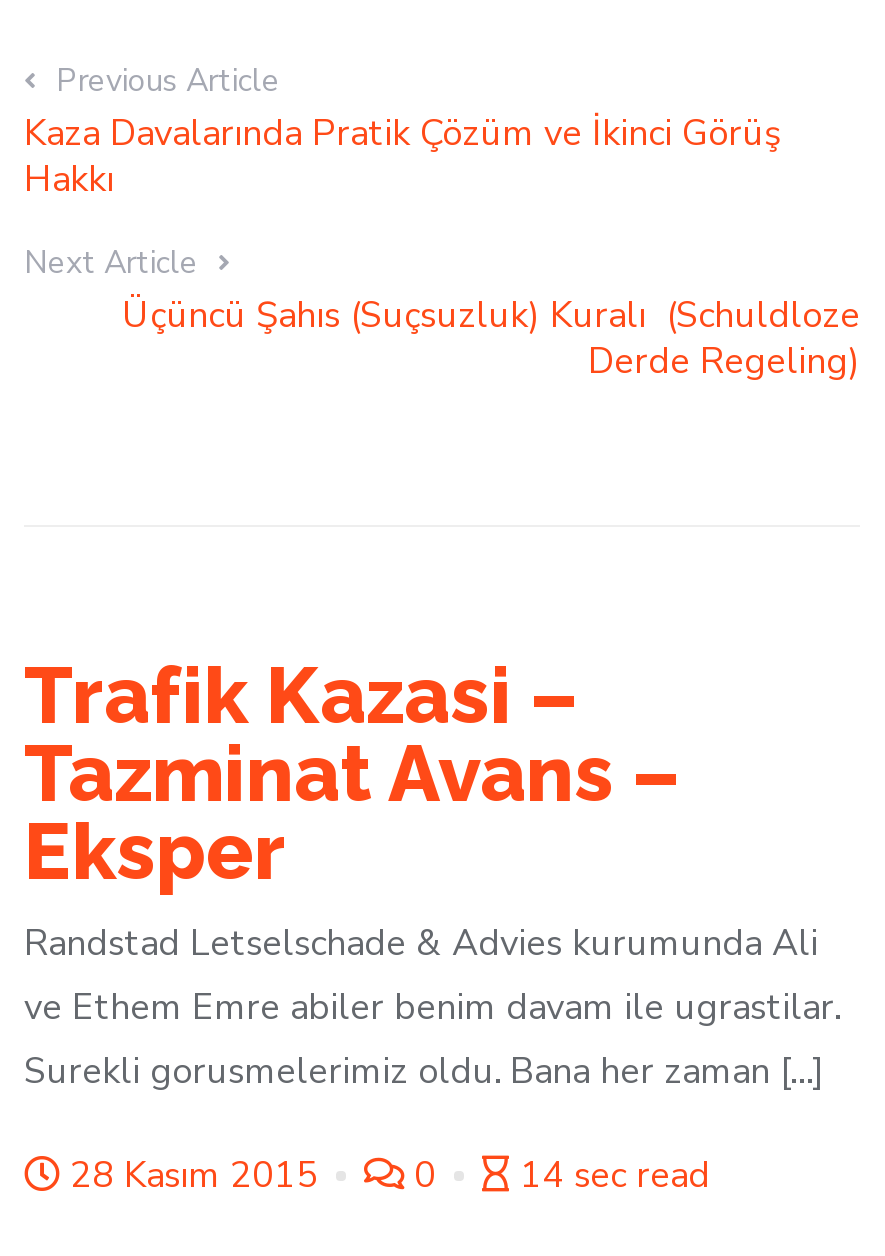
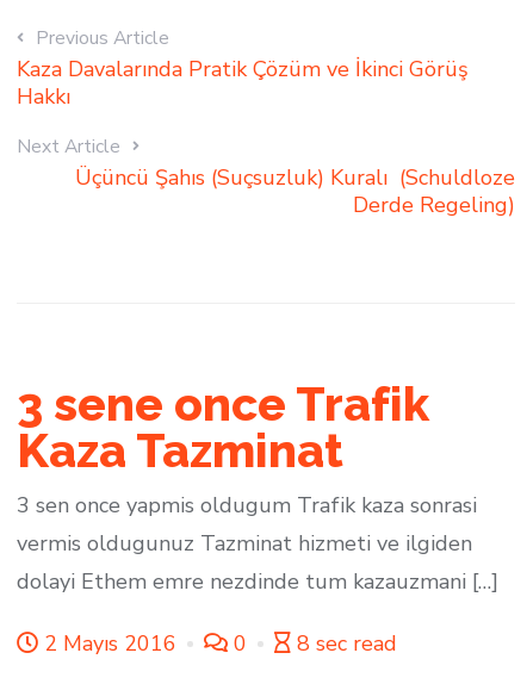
[24,649,840,1095] Trafik Kazasi – | Tazminat Avans – | Eksper | Randstad Letselschade & Advies kurumunda Ali | ve Ethem Emre abiler benim davam ile ugrastilar. | Surekli gorusmelerimiz oldu. Bana her zaman […] -> [17,377,498,596] 3 sene once Trafik | Kaza Tazminat | 3 sen once yapmis oldugum Trafik kaza sonrasi | vermis oldugunuz Tazminat hizmeti ve ilgiden | dolayi Ethem emre nezdinde tum kazauzmani […]
[60,1151,328,1199] 28 Kasım 2015 -> [38,629,182,658] 2 Mayıs 2016
[520,1151,710,1199] 14 sec read -> [297,629,397,658] 8 sec read

